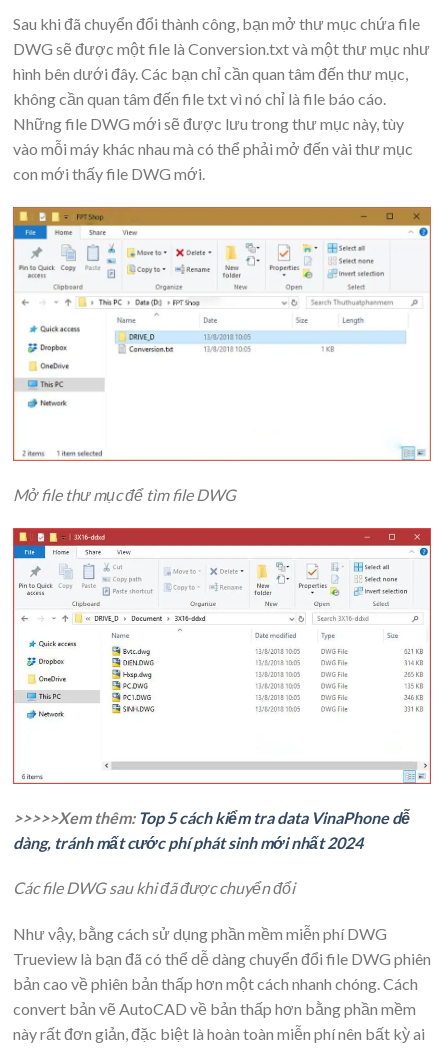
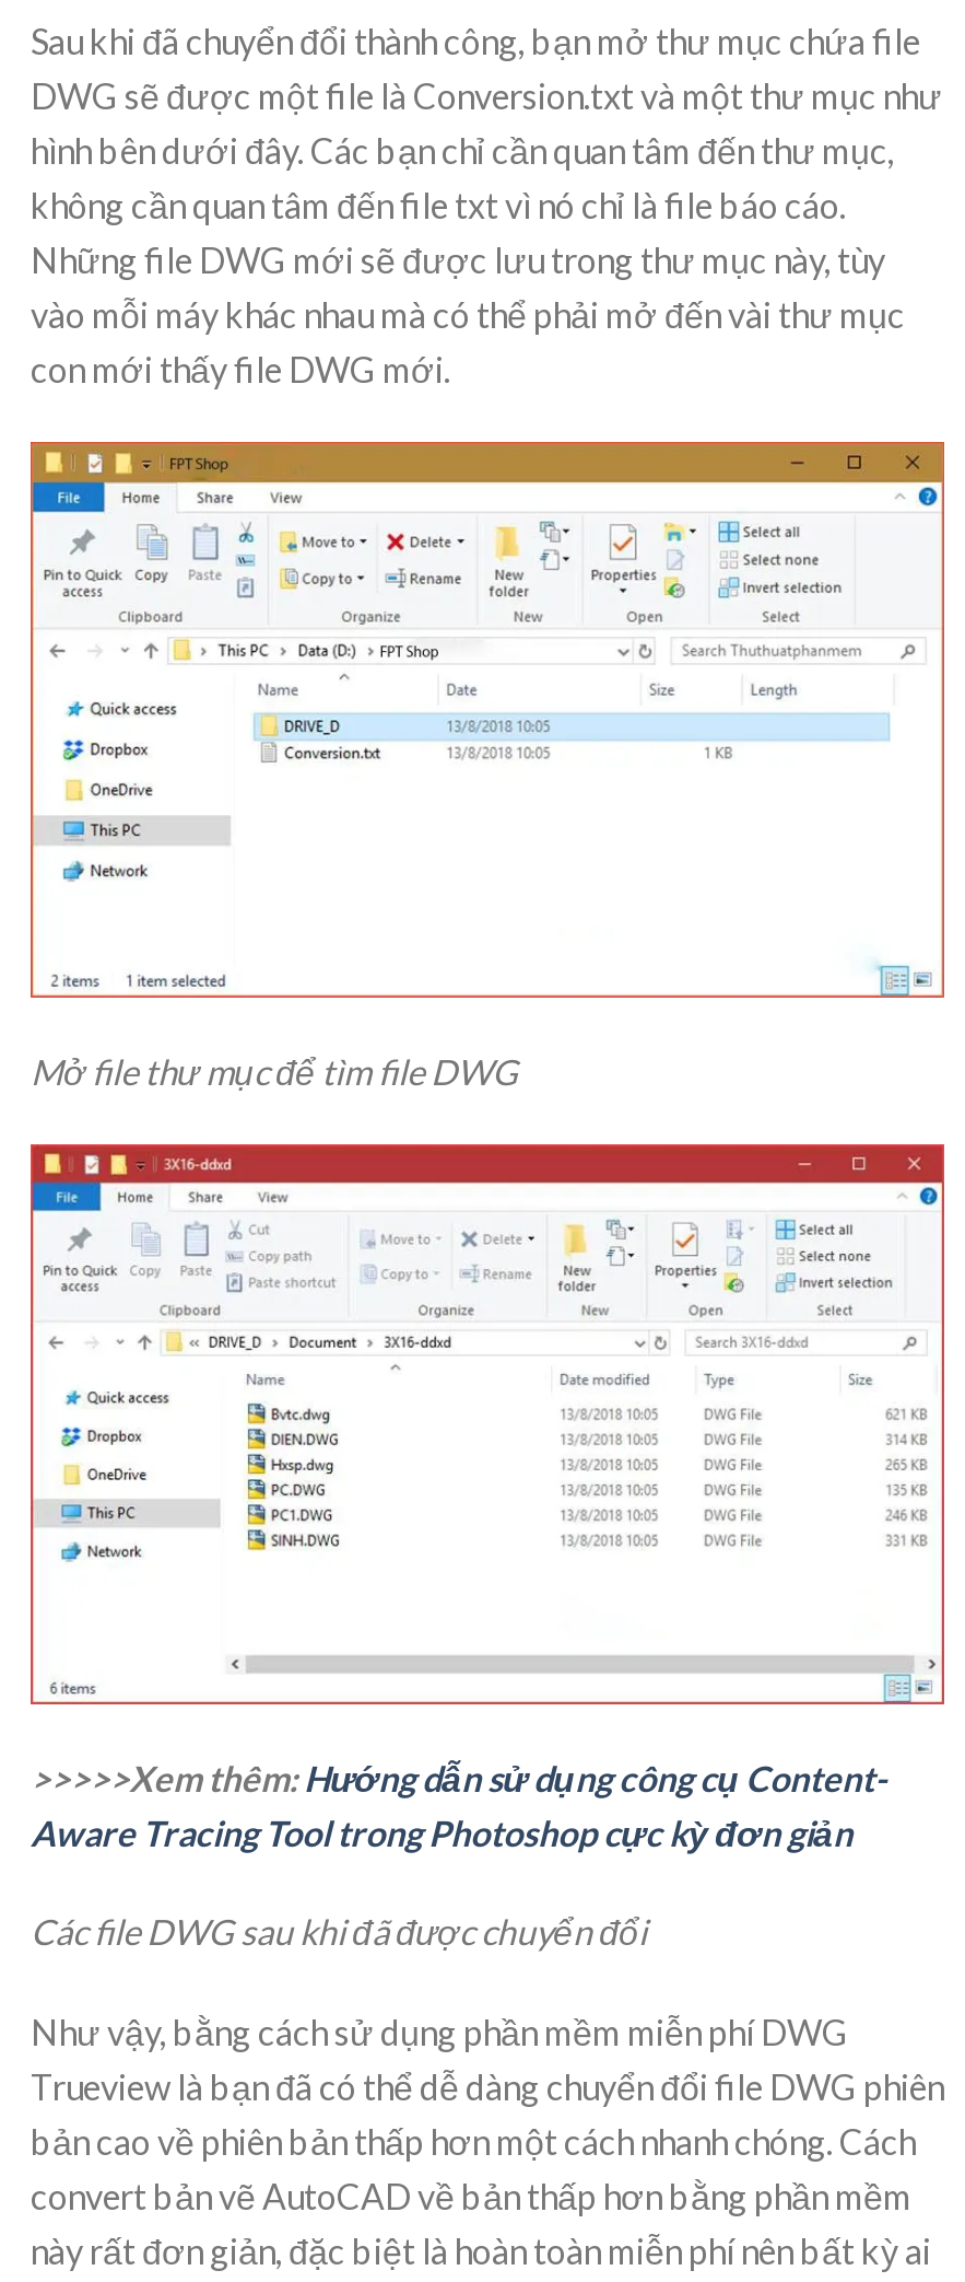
[13,808,410,852] >>>>>Xem thêm: Top 5 cách kiểm tra data VinaPhone dễ | dàng, tránh mất cước phí phát sinh mới nhất 2024 -> [31,1756,887,1853] >>>>>Xem thêm: Hướng dẫn sử dụng công cụ Content- | Aware Tracing Tool trong Photoshop cực kỳ đơn giản

